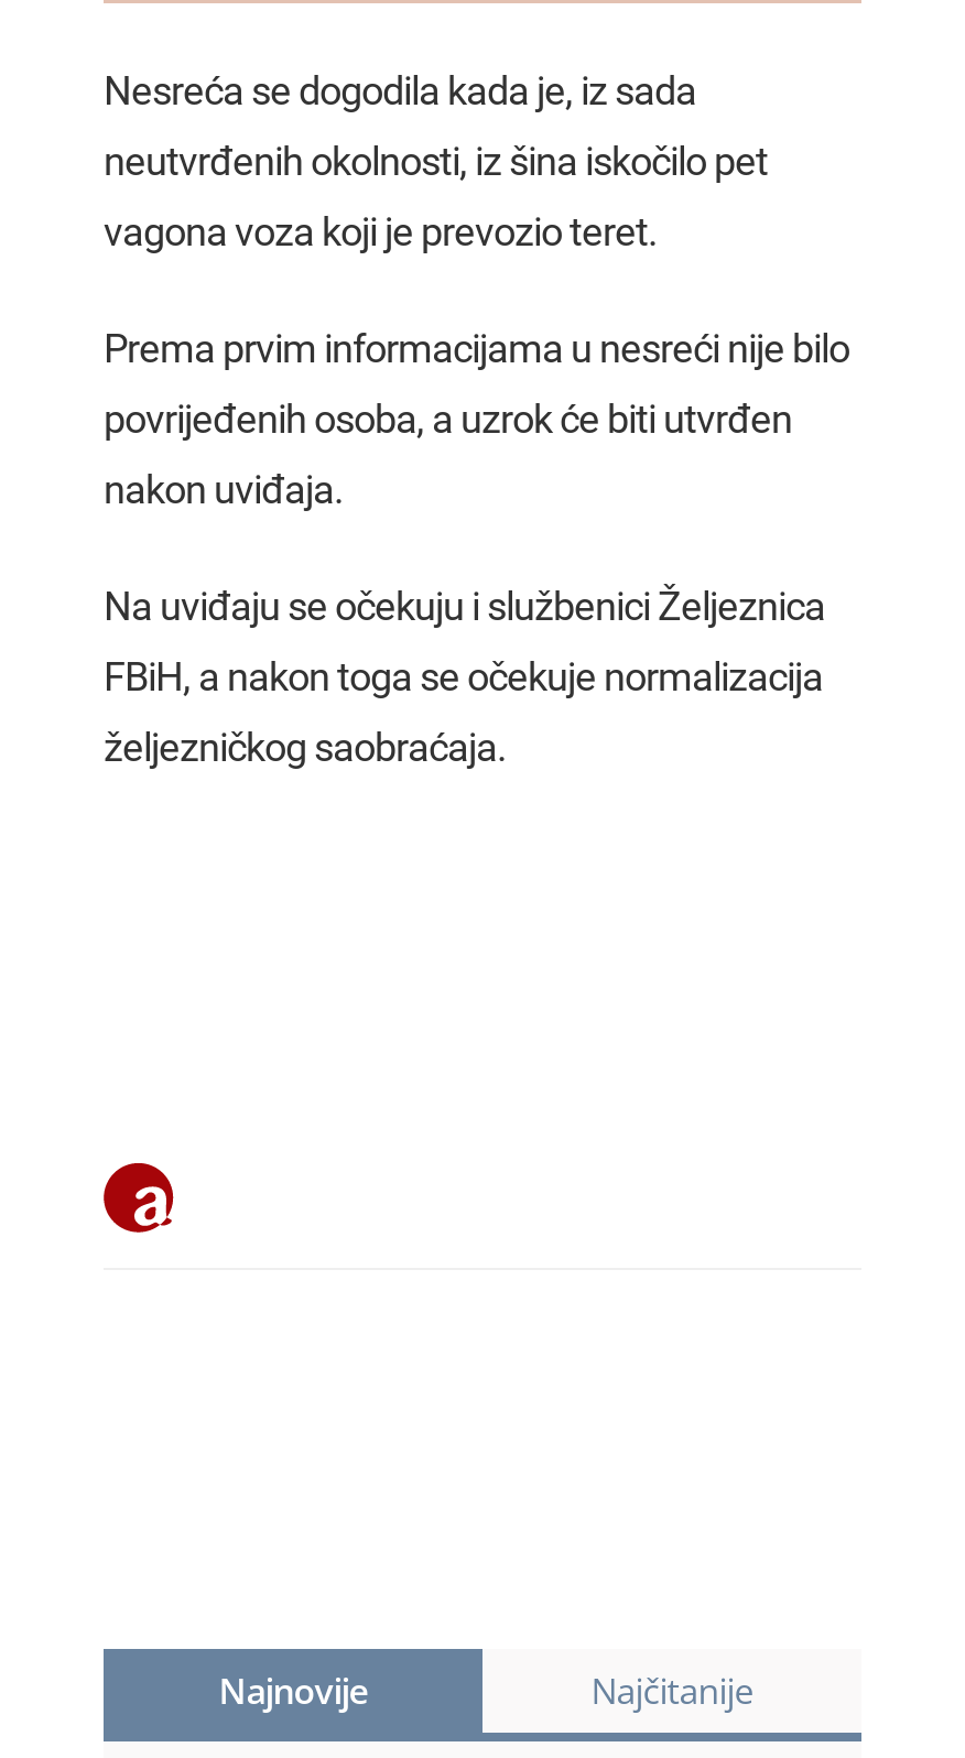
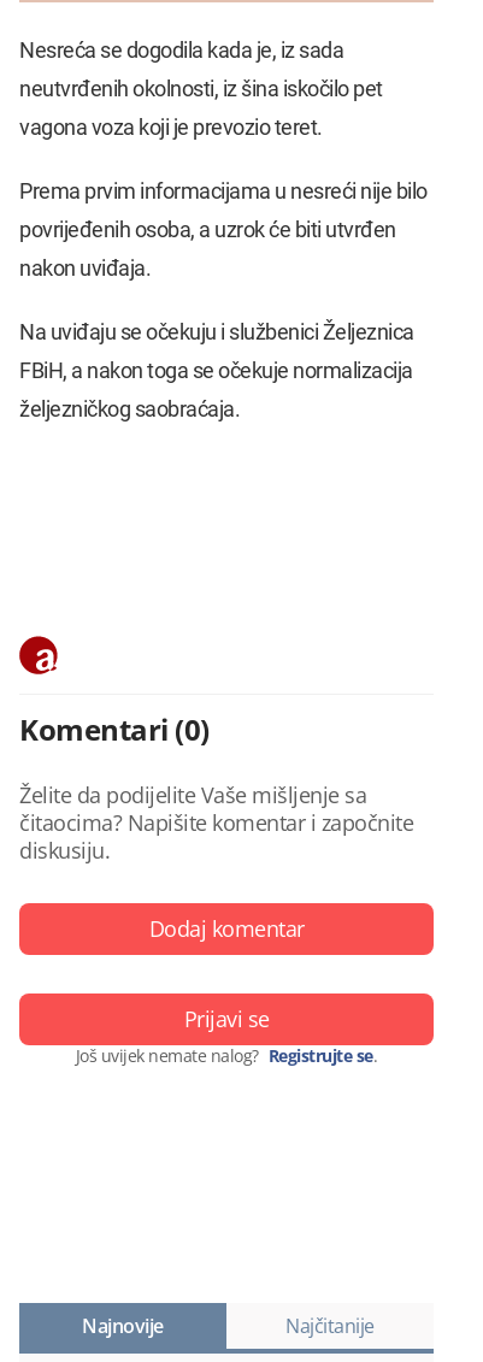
none -> [19,709,413,1067] Komentari (0) | Želite da podijelite Vaše mišljenje sa | čitaocima? Napišite komentar i započnite | diskusiju. | Dodaj komentar | Prijavi se | Još uvijek nemate nalog? Registrujte se.

